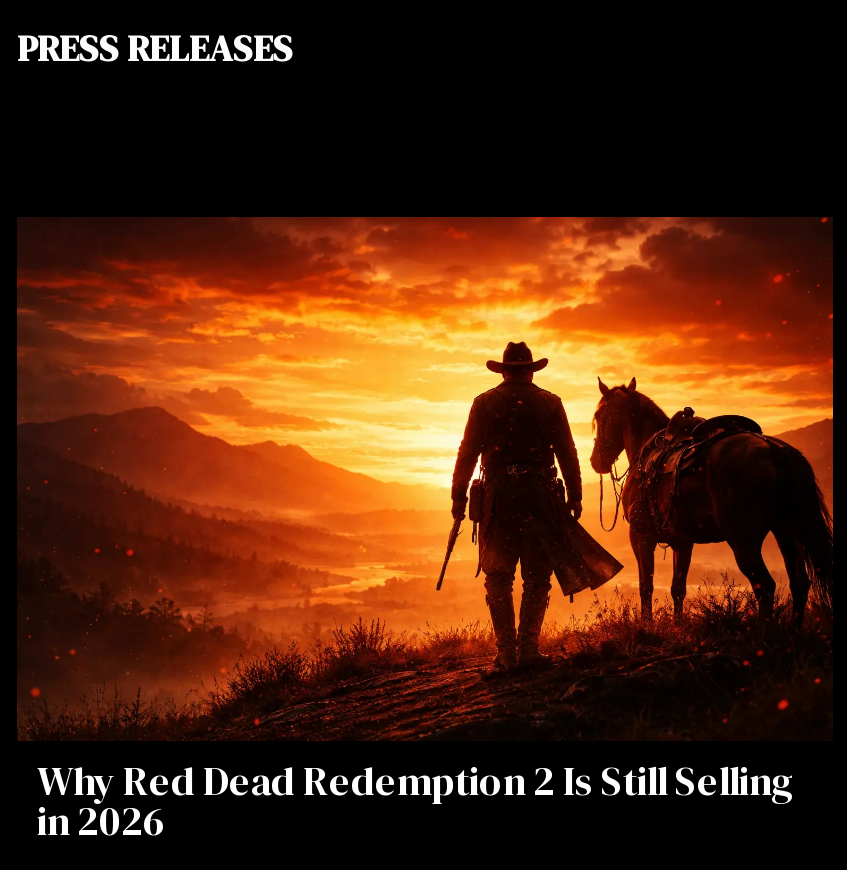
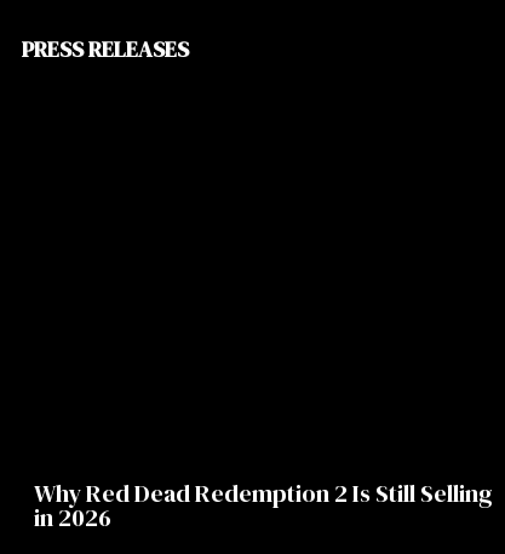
[15,214,835,740] [image] -> none

